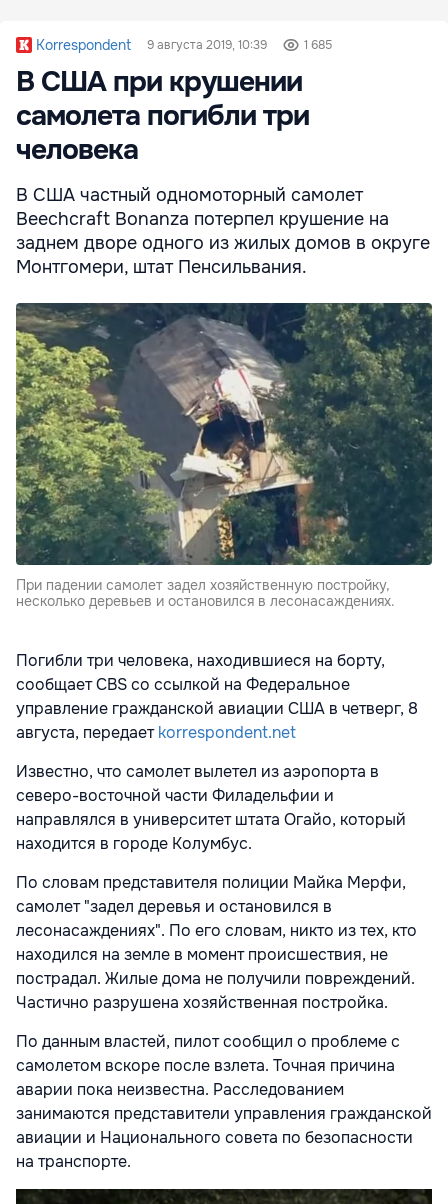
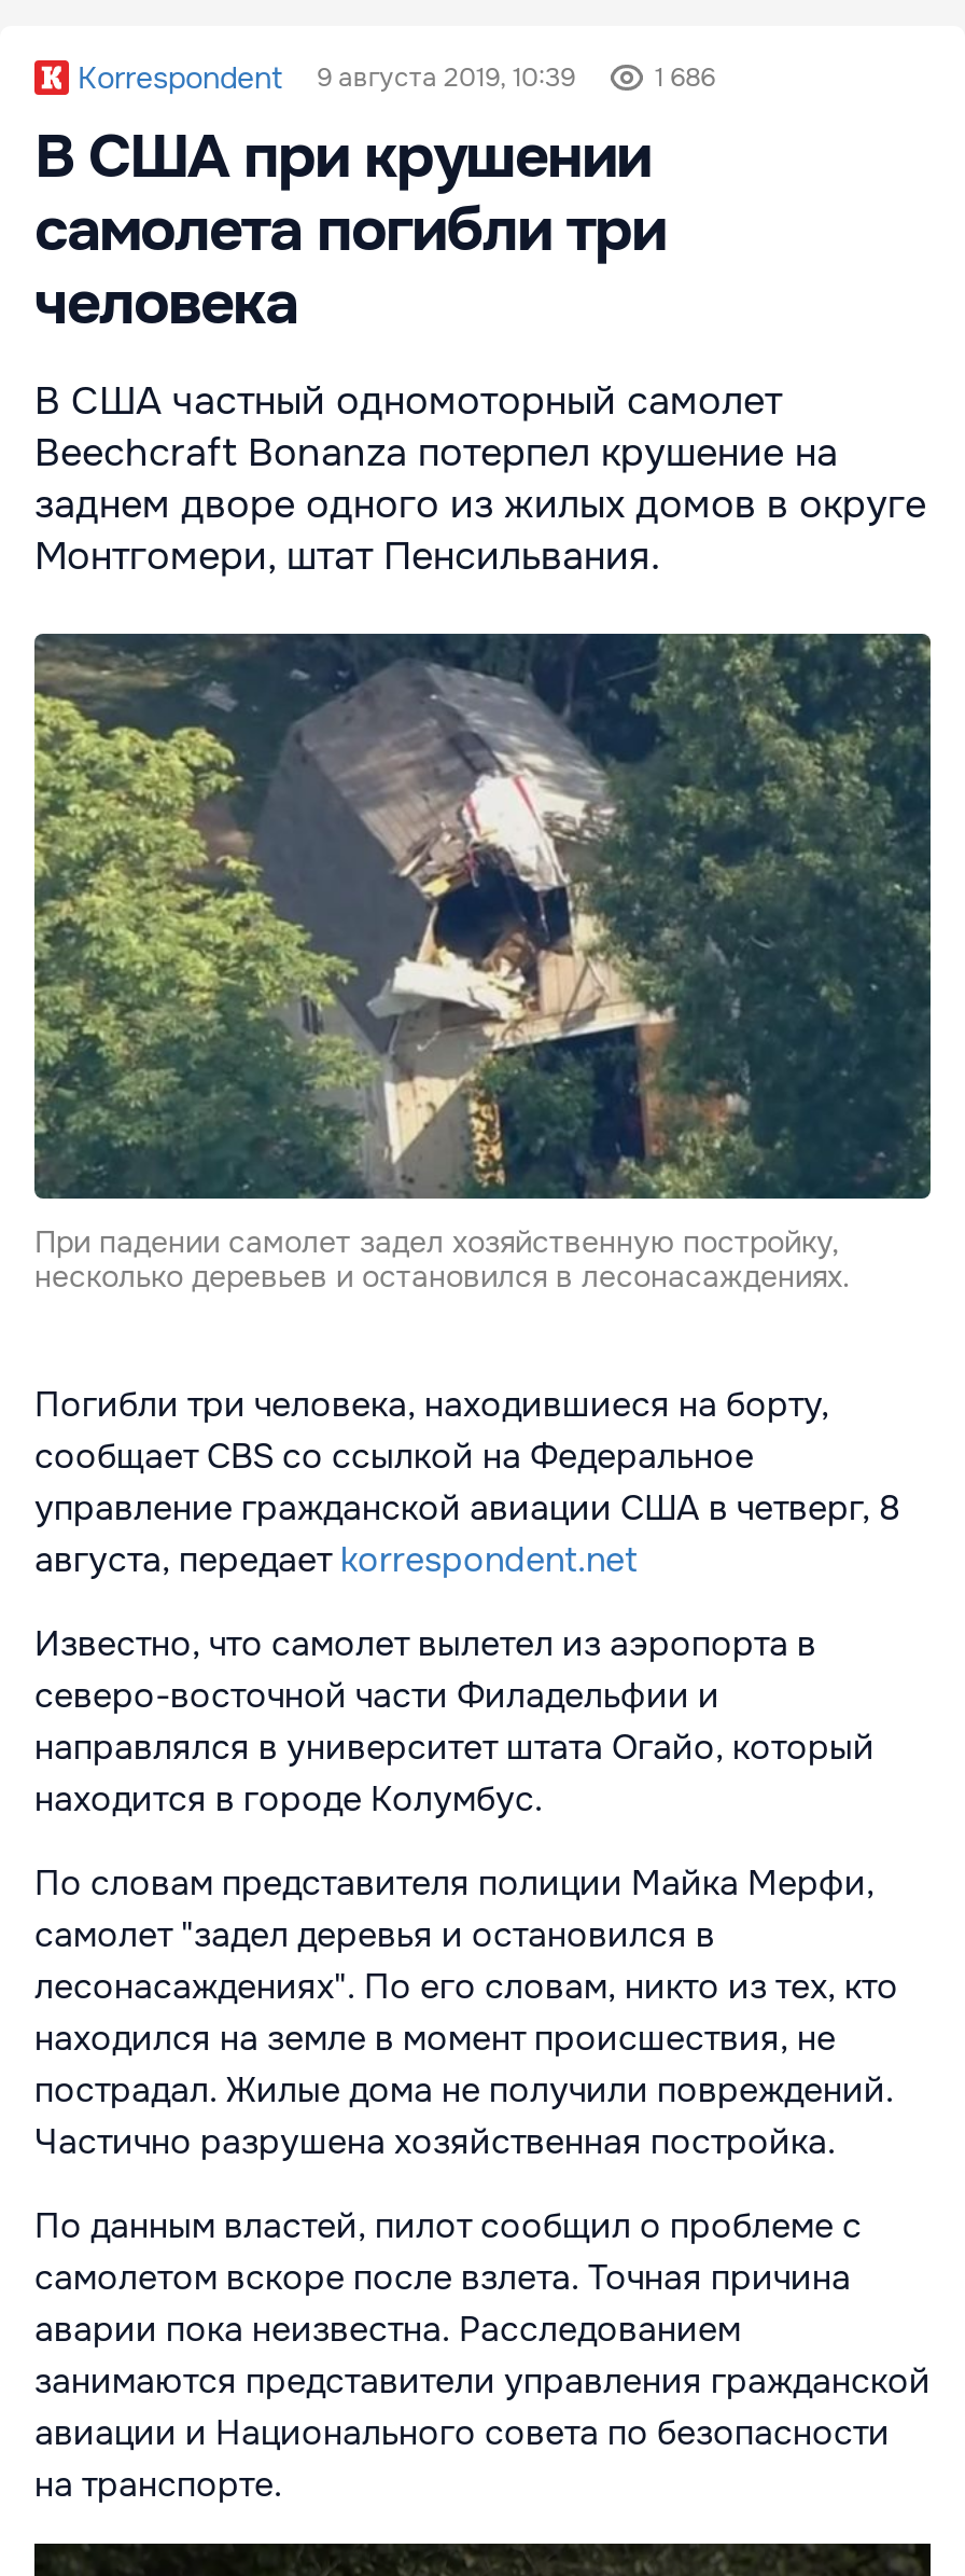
[304,37,332,53] 1 685 -> [655,60,715,94] 1 686

